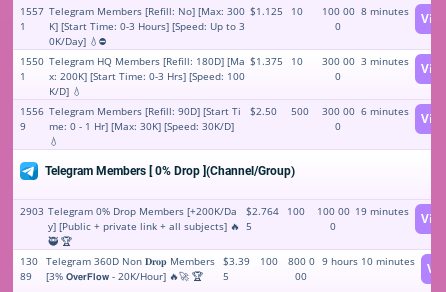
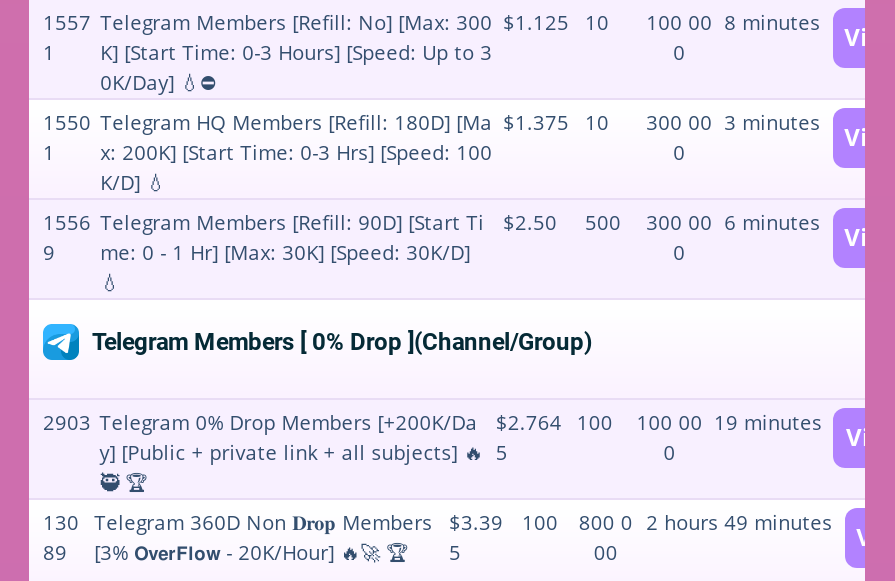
[322,254,415,268] 9 hours 10 minutes -> [646,508,832,536] 2 hours 49 minutes

